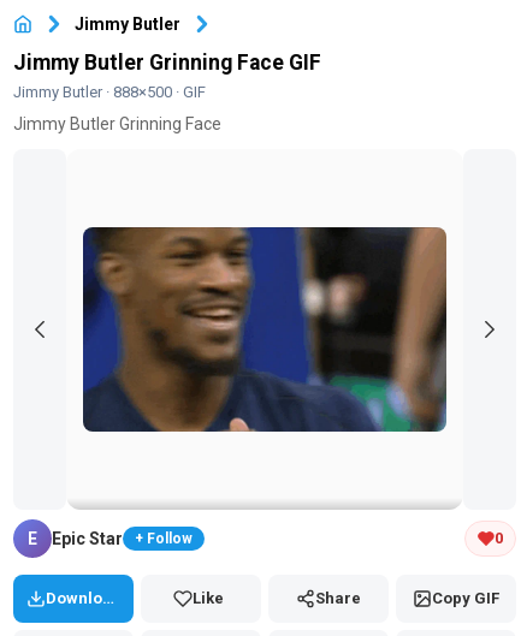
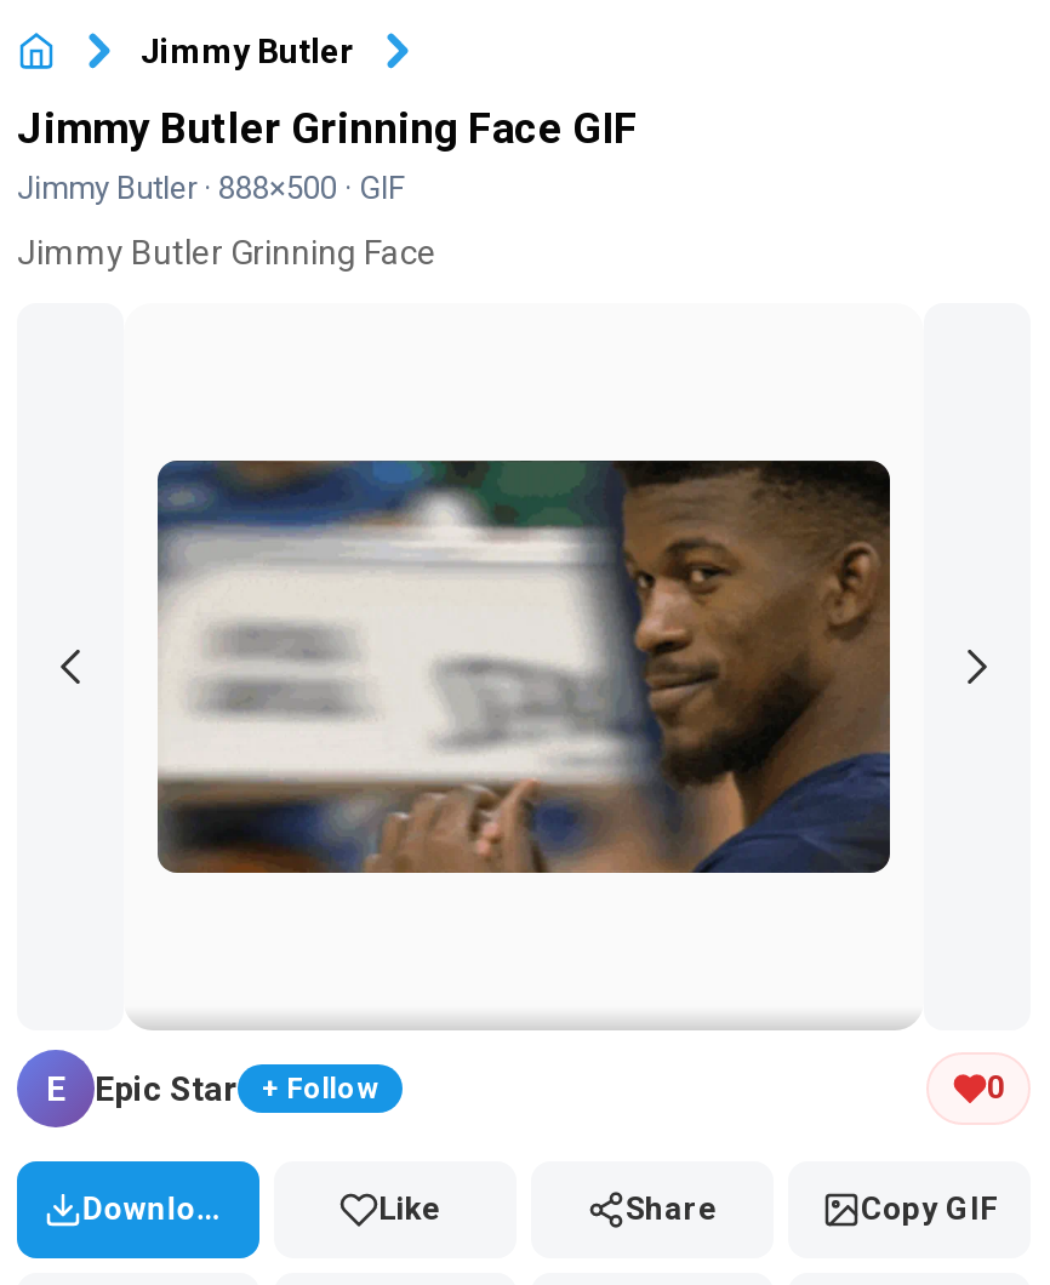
[82,226,448,433] [image] -> [155,458,892,875] [image]

